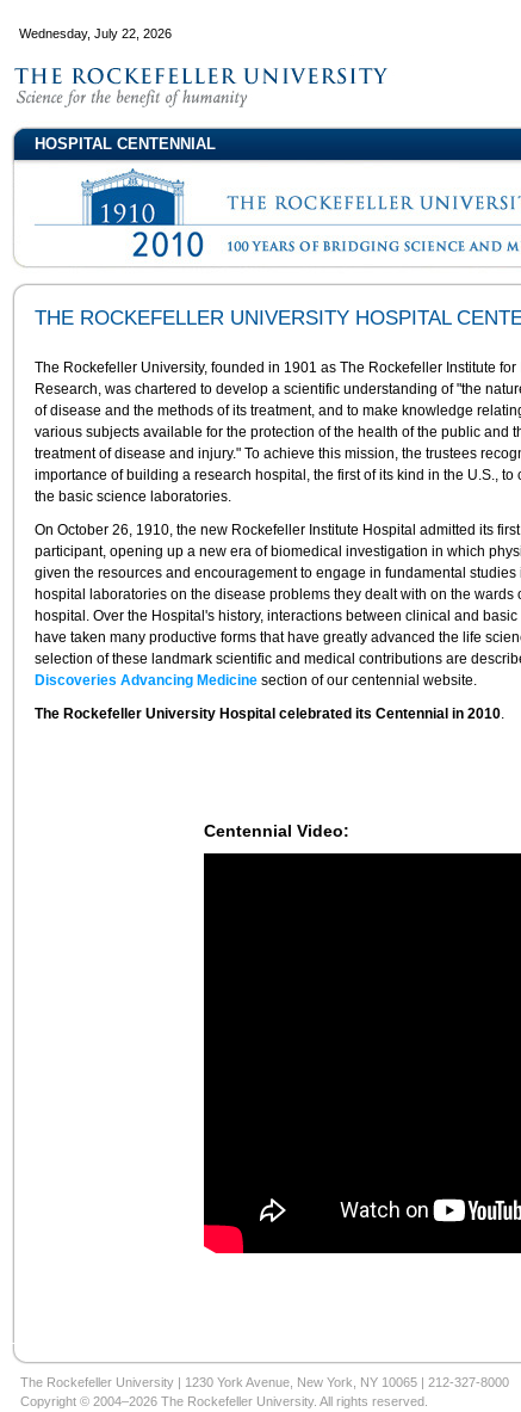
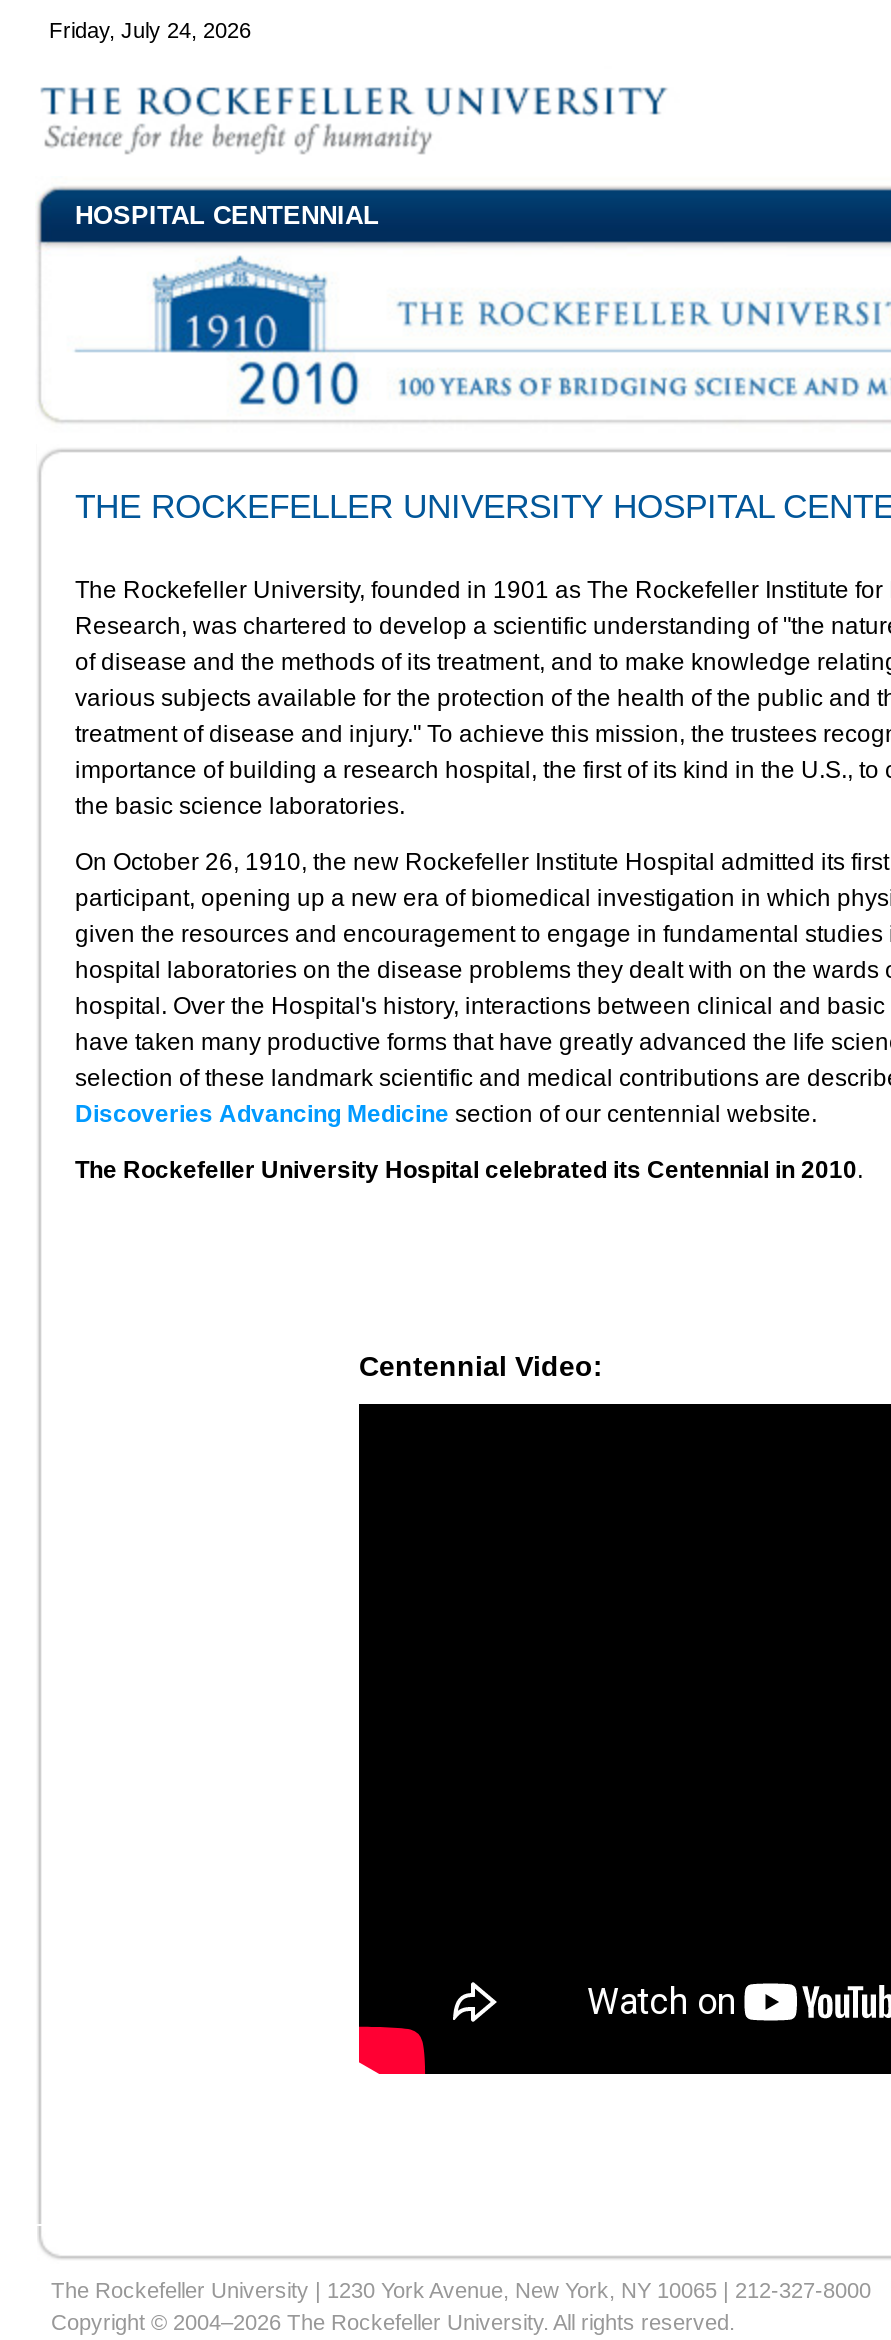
[19,26,172,41] Wednesday, July 22, 2026 -> [49,18,251,42] Friday, July 24, 2026

